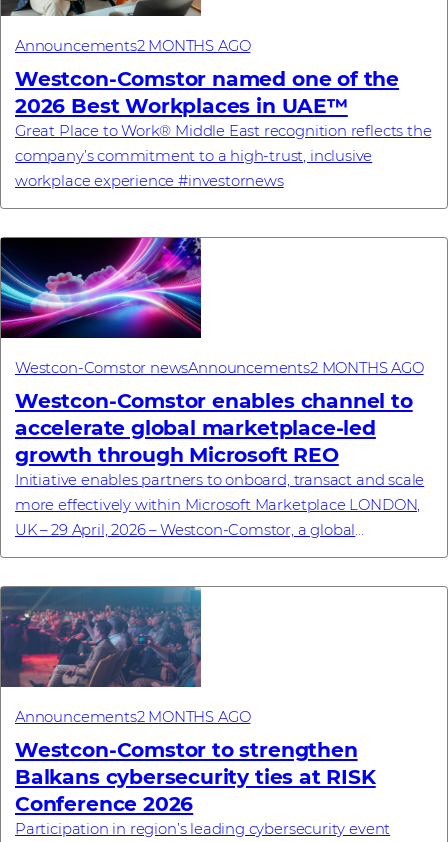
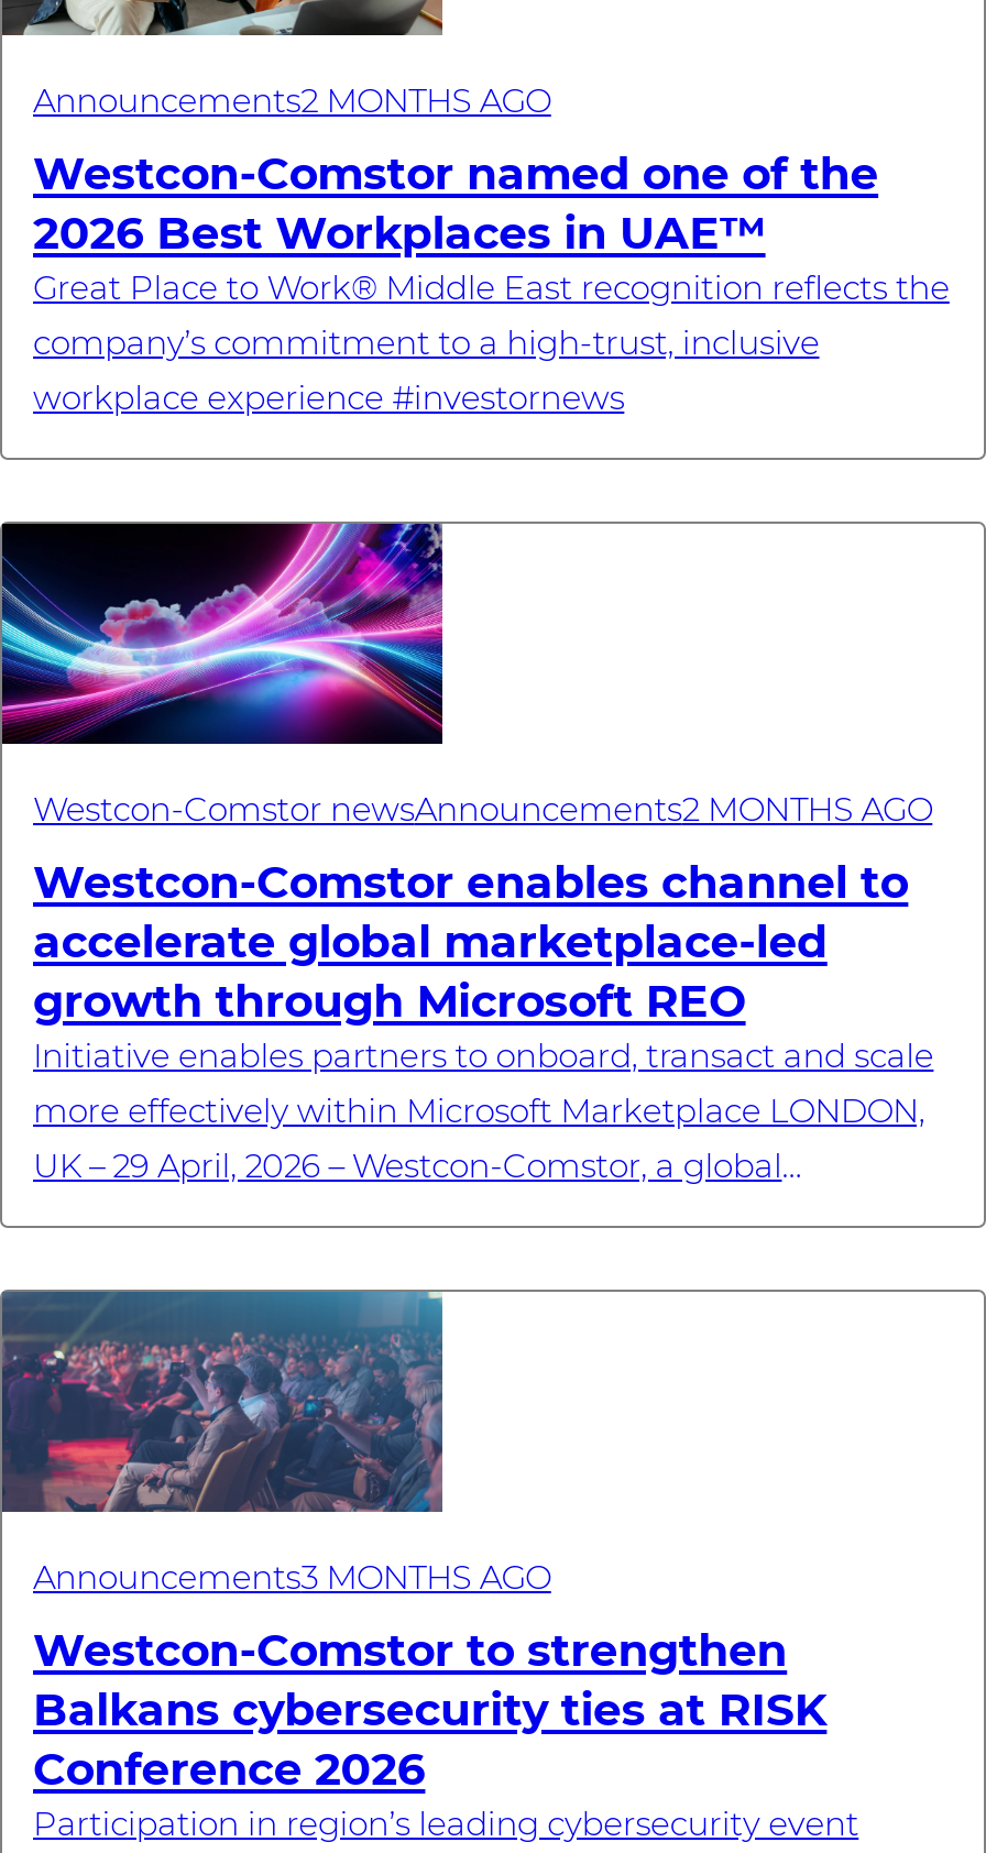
[15,708,250,726] Announcements2 MONTHS AGO -> [33,1558,551,1597] Announcements3 MONTHS AGO

